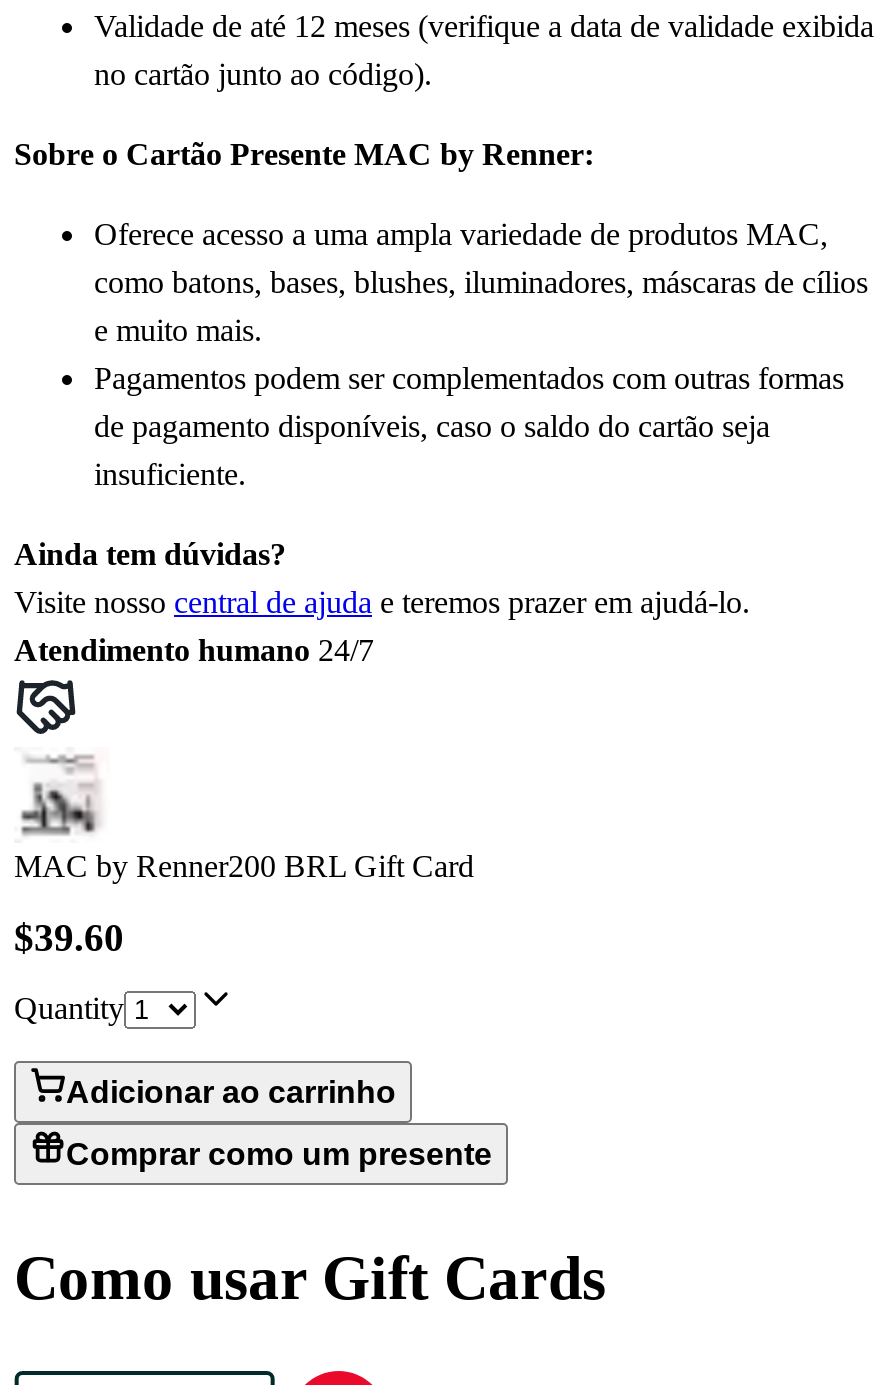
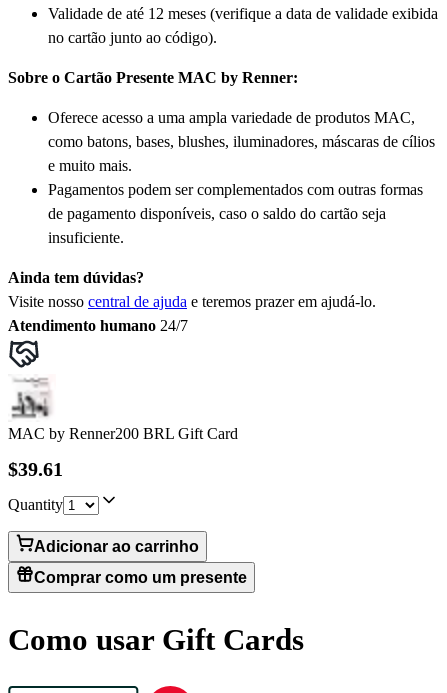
[14,917,124,959] $39.60 -> [8,459,63,480] $39.61

